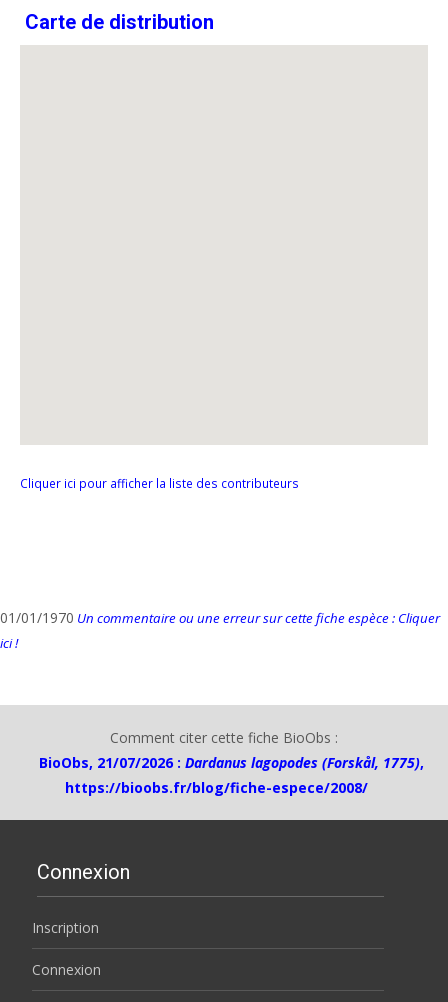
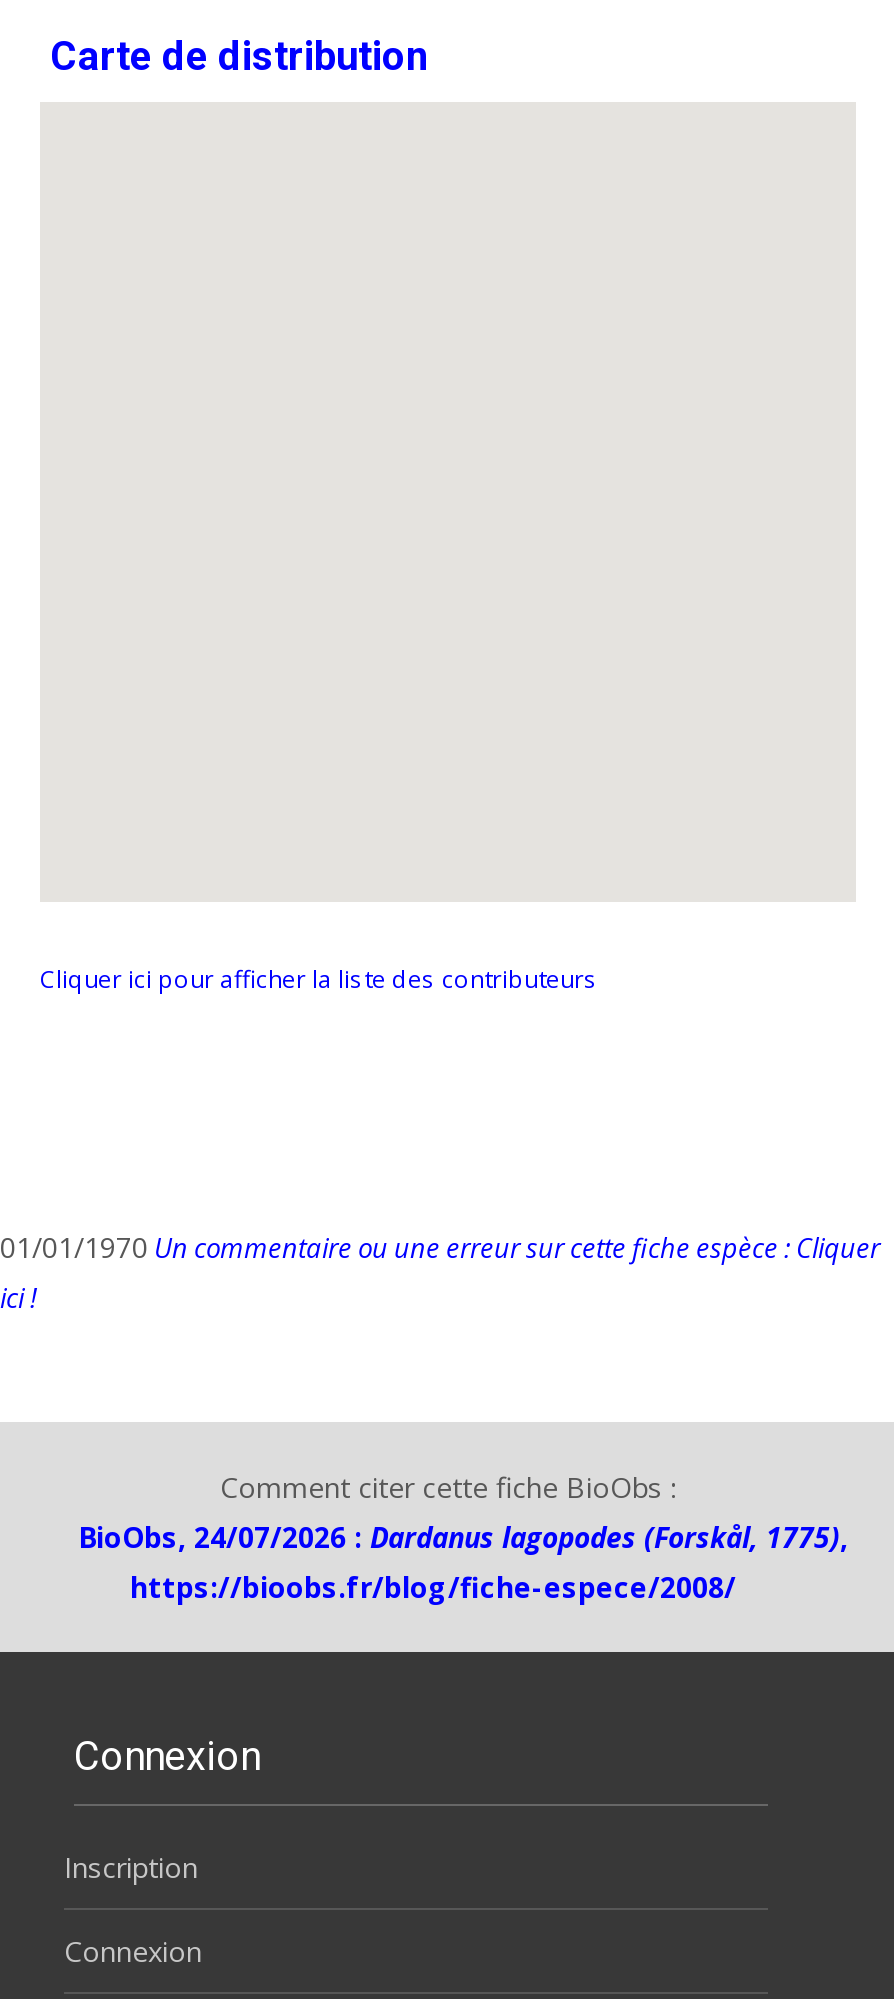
[39,753,424,772] BioObs, 21/07/2026 : Dardanus lagopodes (Forskål, 1775), -> [78,1517,848,1555] BioObs, 24/07/2026 : Dardanus lagopodes (Forskål, 1775),

